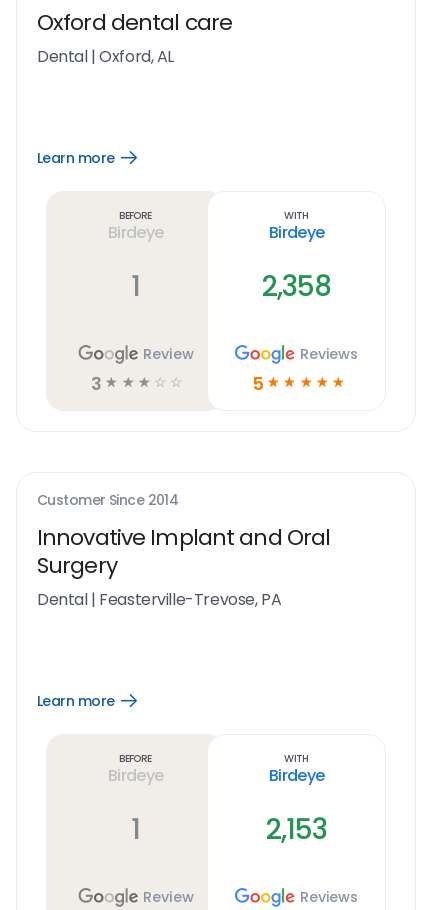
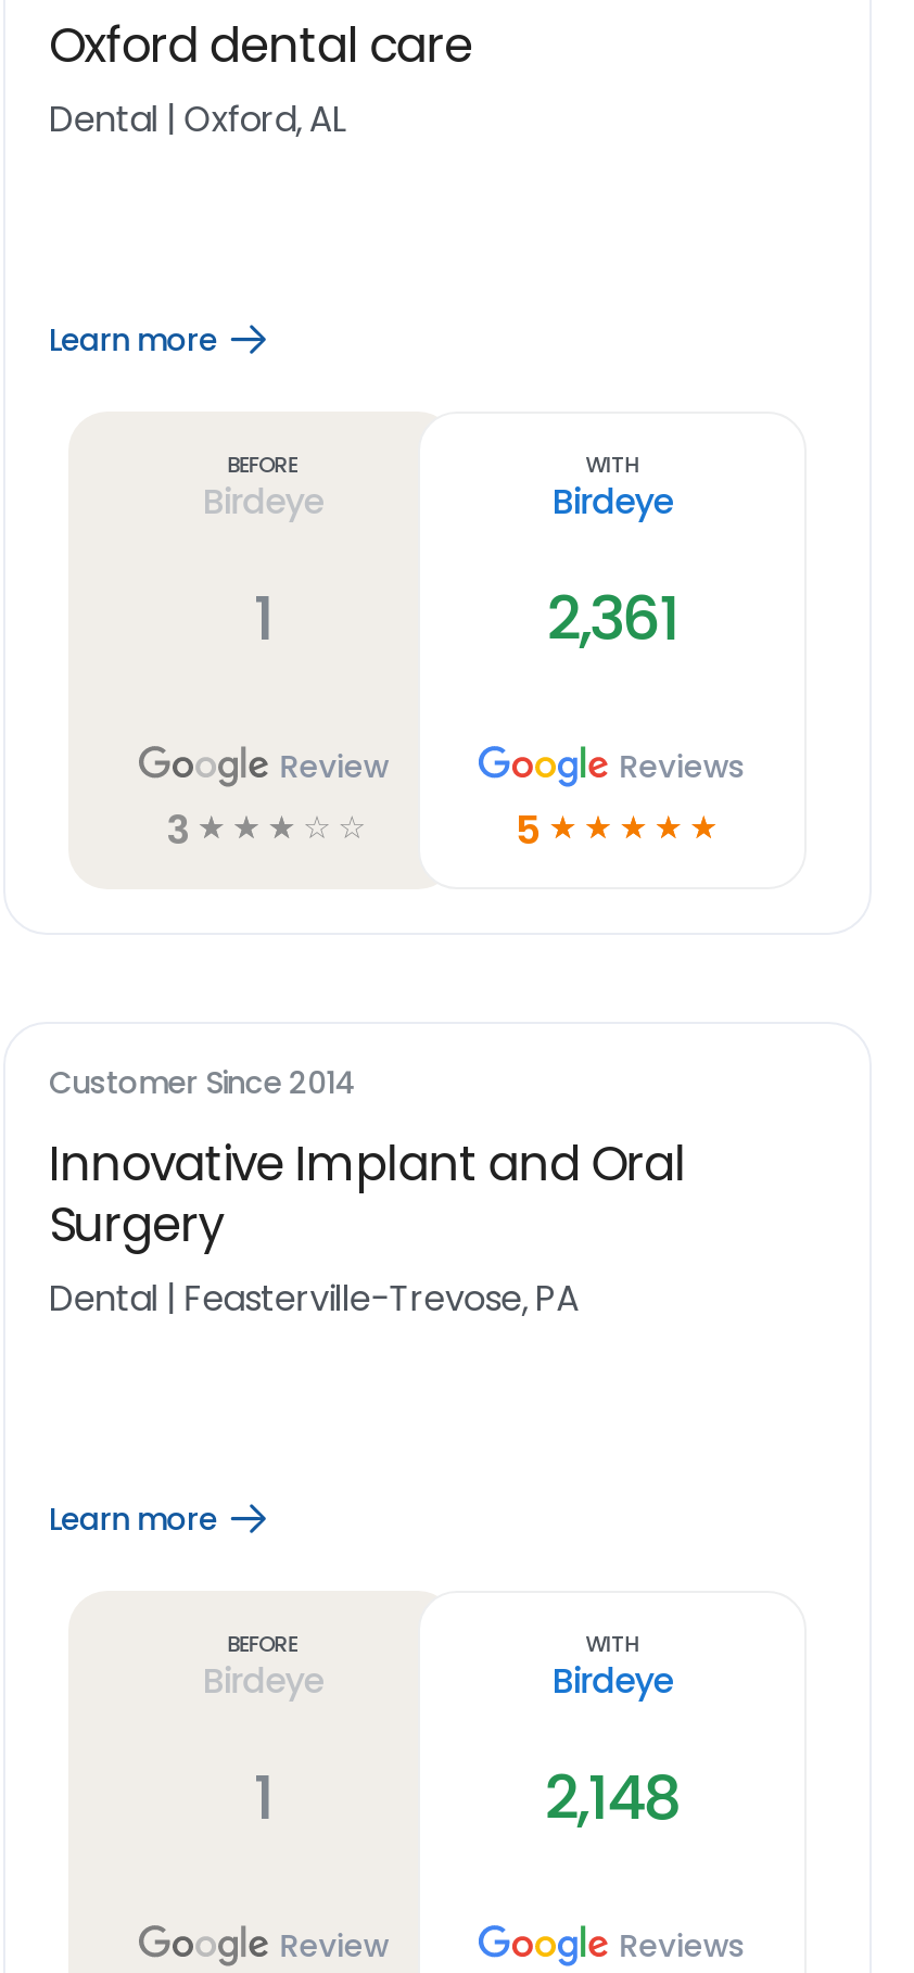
[262,266,331,305] 2,358 -> [547,576,678,660] 2,361
[266,809,327,848] 2,153 -> [544,1755,680,1839] 2,148

